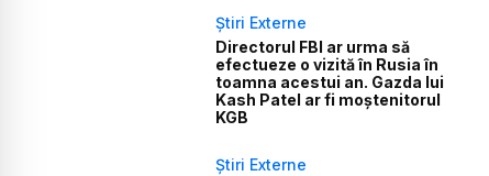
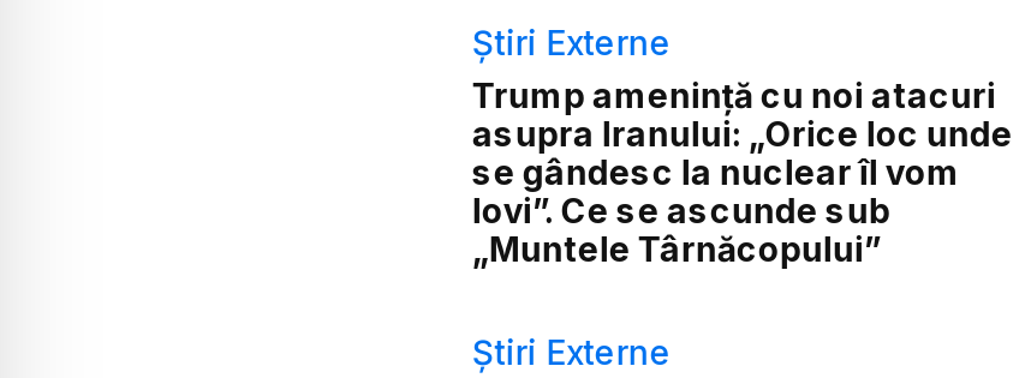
[216,37,444,126] Directorul FBI ar urma să | efectueze o vizită în Rusia în | toamna acestui an. Gazda lui | Kash Patel ar fi moștenitorul | KGB -> [472,75,1013,269] Trump amenință cu noi atacuri | asupra Iranului: „Orice loc unde | se gândesc la nuclear îl vom | lovi”. Ce se ascunde sub | „Muntele Târnăcopului”

